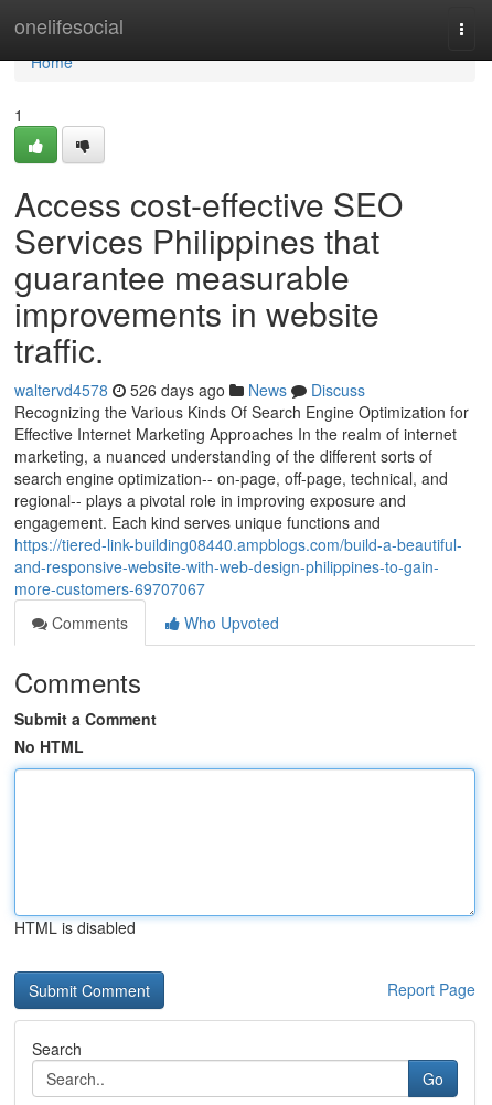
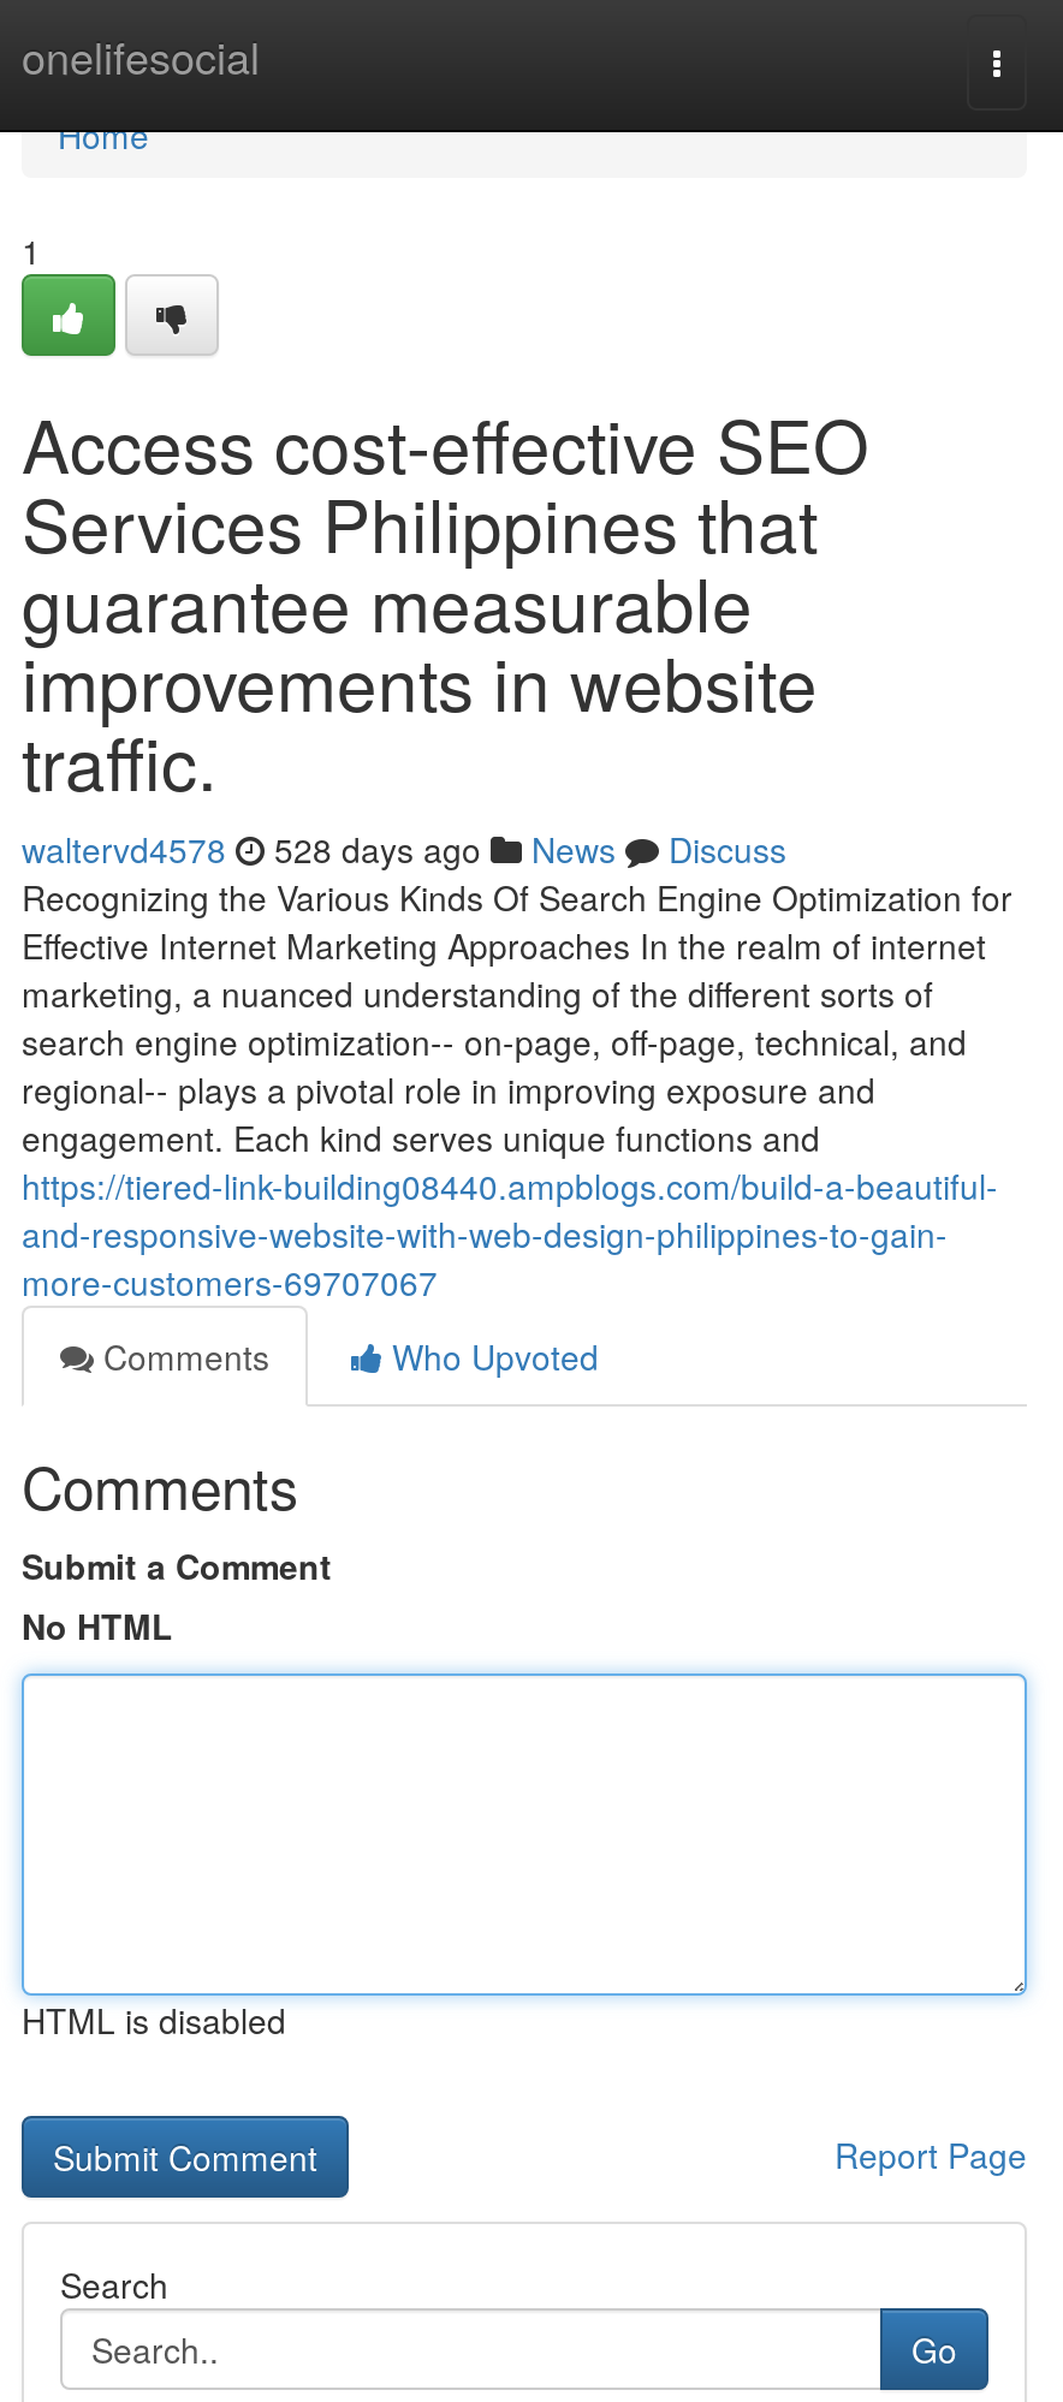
[14,379,365,401] waltervd4578 526 days ago News Discuss -> [22,825,786,873] waltervd4578 528 days ago News Discuss

